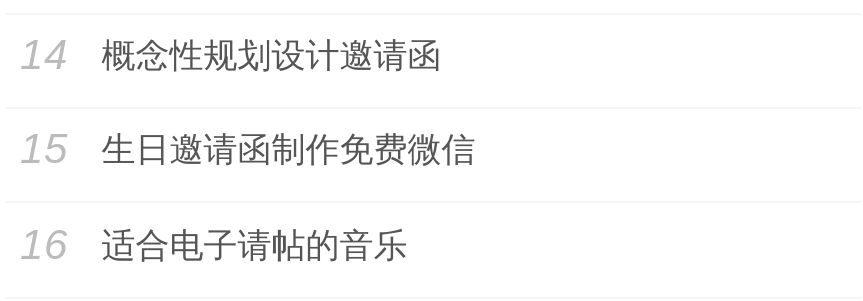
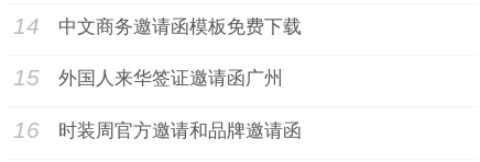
[102,37,442,75] 概念性规划设计邀请函 -> [58,16,301,37] 中文商务邀请函模板免费下载
[102,132,476,170] 生日邀请函制作免费微信 -> [58,68,283,89] 外国人来华签证邀请函广州
[102,226,408,264] 适合电子请帖的音乐 -> [58,120,301,141] 时装周官方邀请和品牌邀请函

